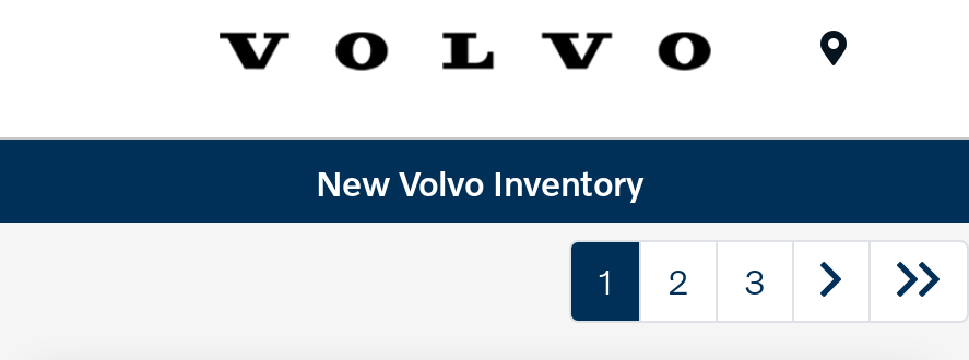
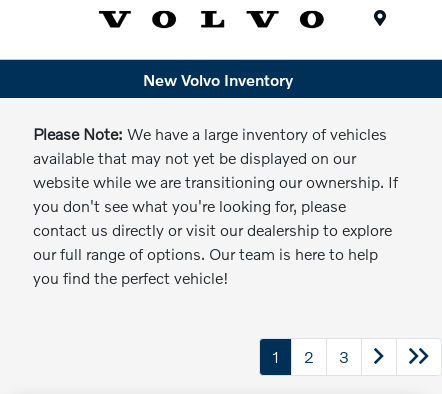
none -> [33,124,398,287] Please Note: We have a large inventory of vehicles | available that may not yet be displayed on our | website while we are transitioning our ownership. If | you don't see what you're looking for, please | contact us directly or visit our dealership to explore | our full range of options. Our team is here to help | you find the perfect vehicle!

